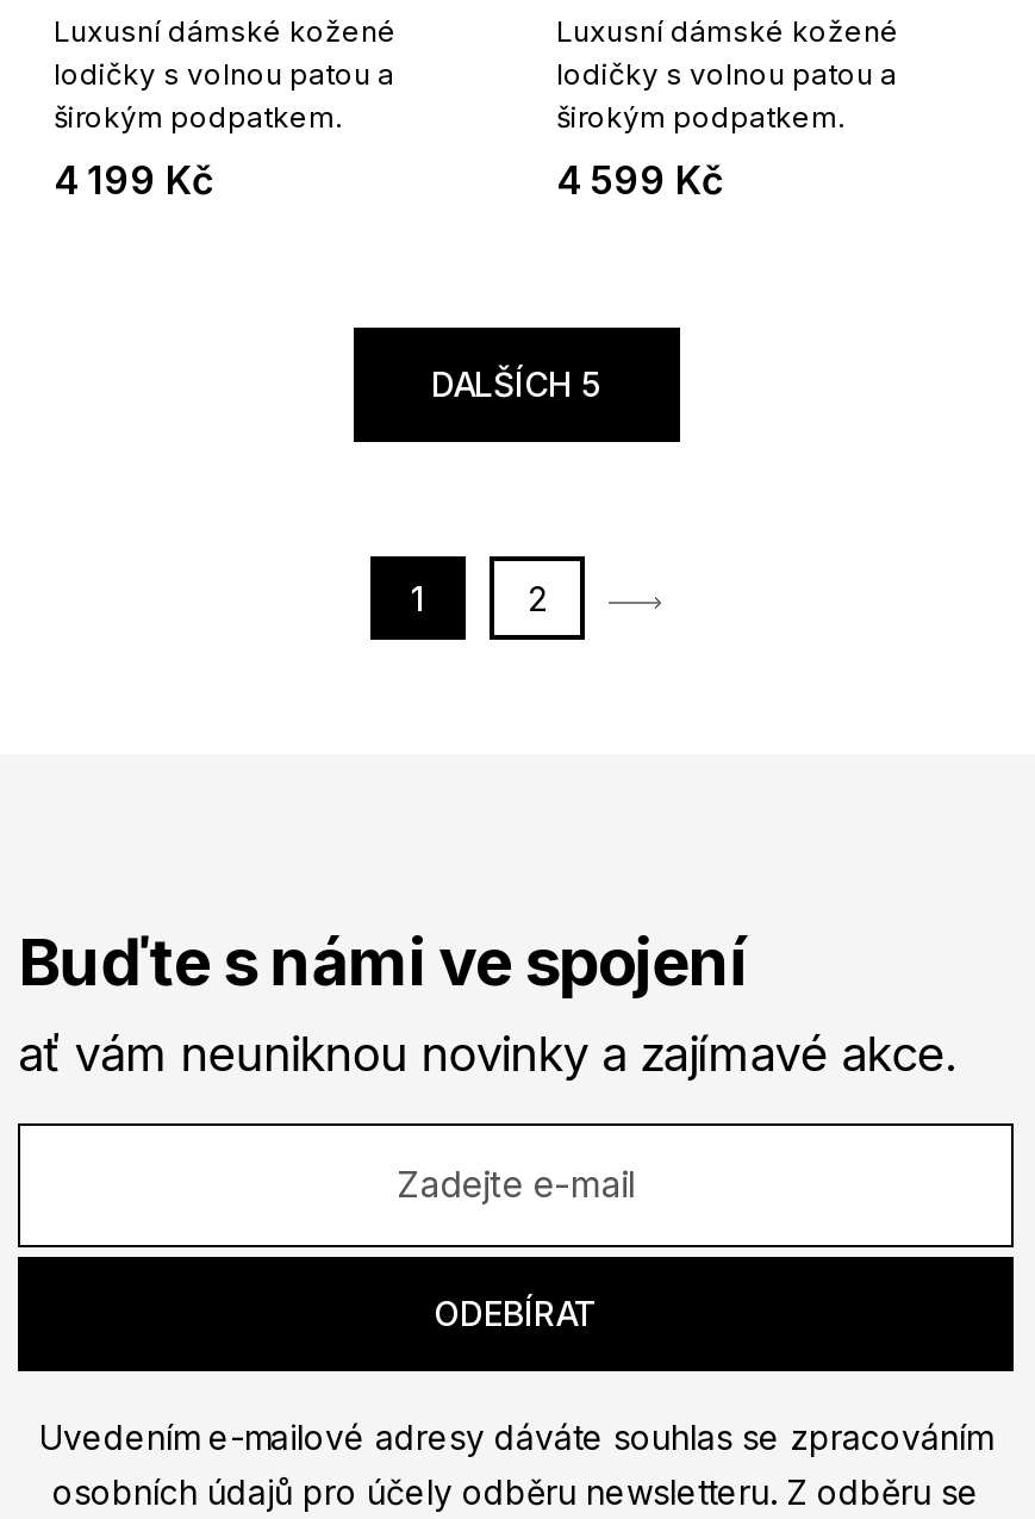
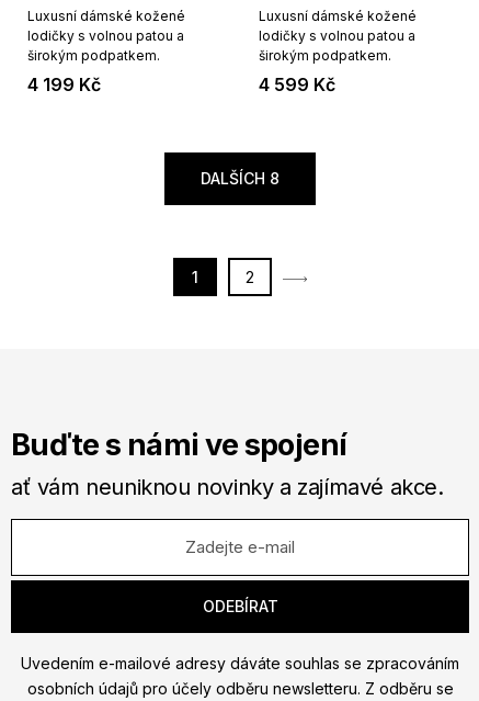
[431,363,600,404] DALŠÍCH 5 -> [201,169,280,188] DALŠÍCH 8

